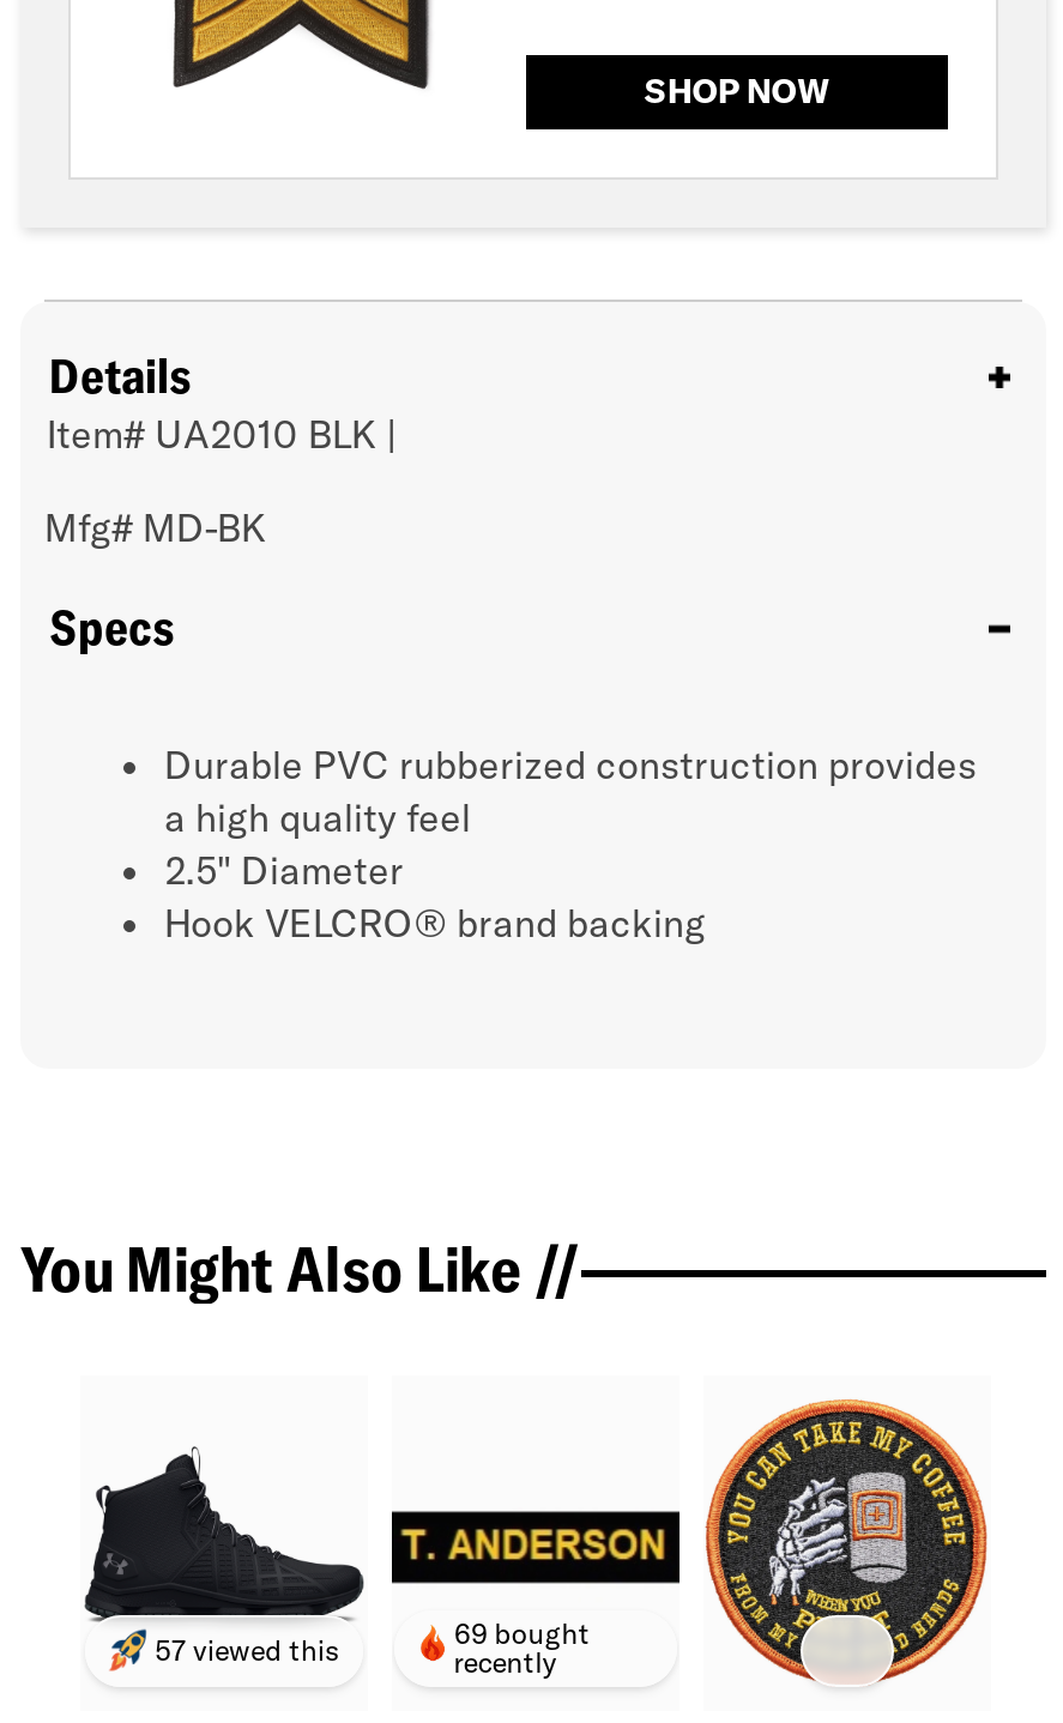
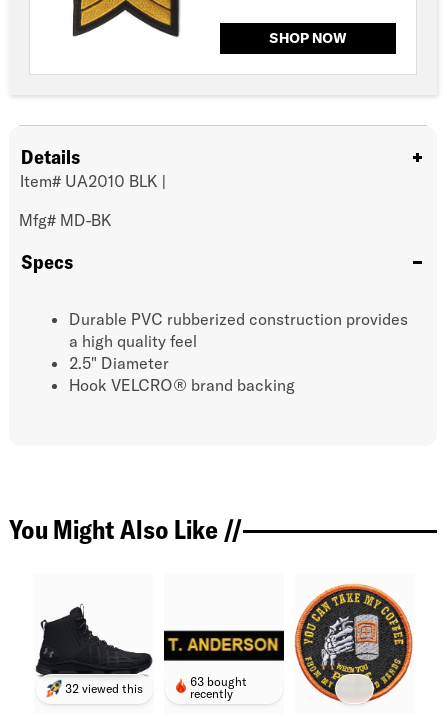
[454,1616,590,1652] 69 bought -> [190,674,247,689] 63 bought
[155,1632,339,1668] 57 viewed this -> [64,681,142,696] 32 viewed this

